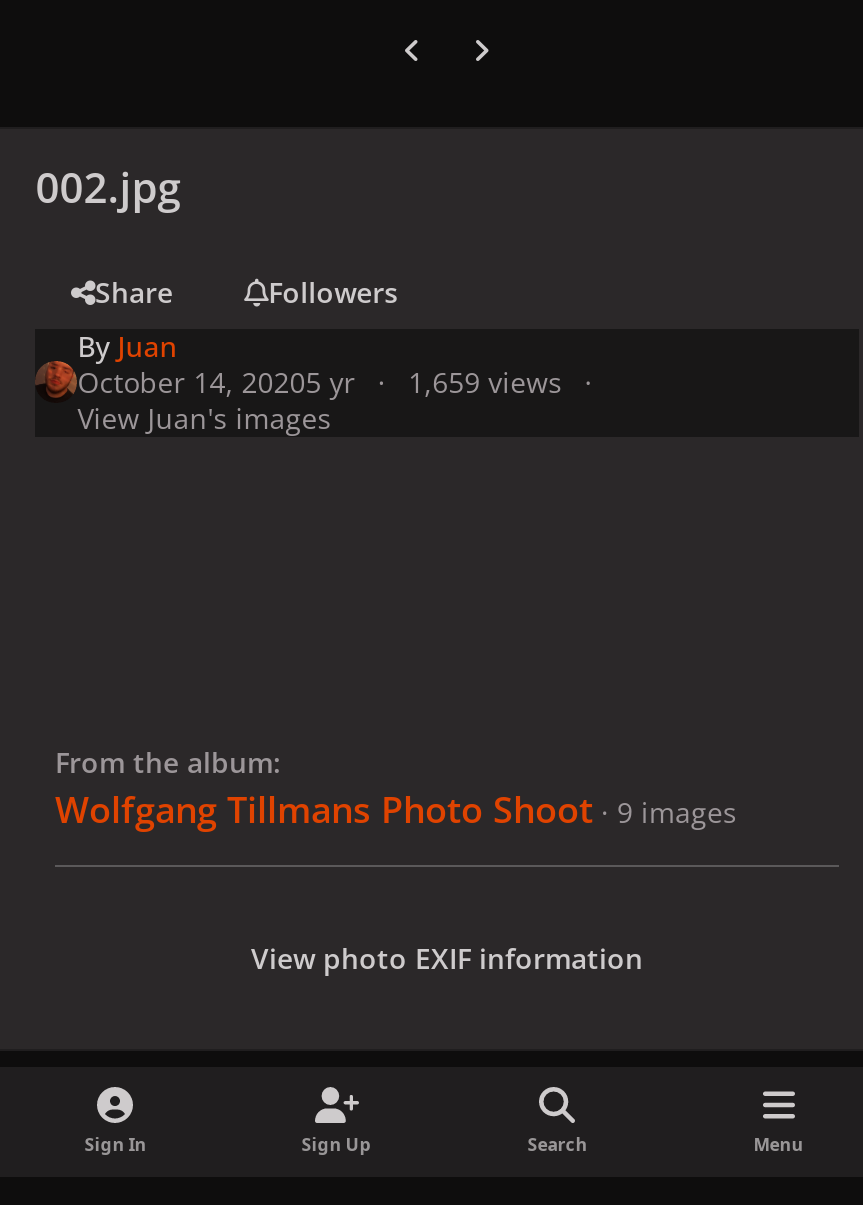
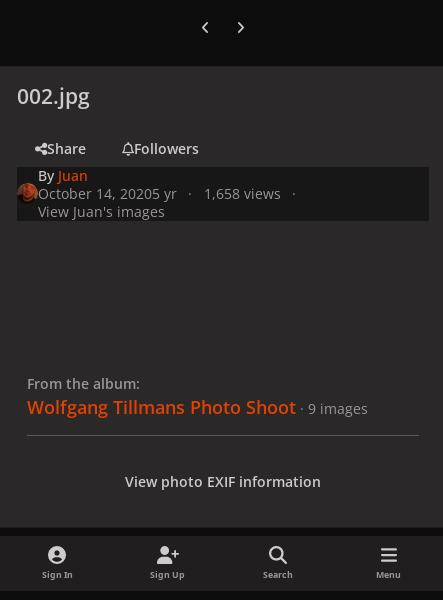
[77,362,562,400] October 14, 20205 yr 1,659 views -> [38,183,281,202] October 14, 20205 yr 1,658 views

